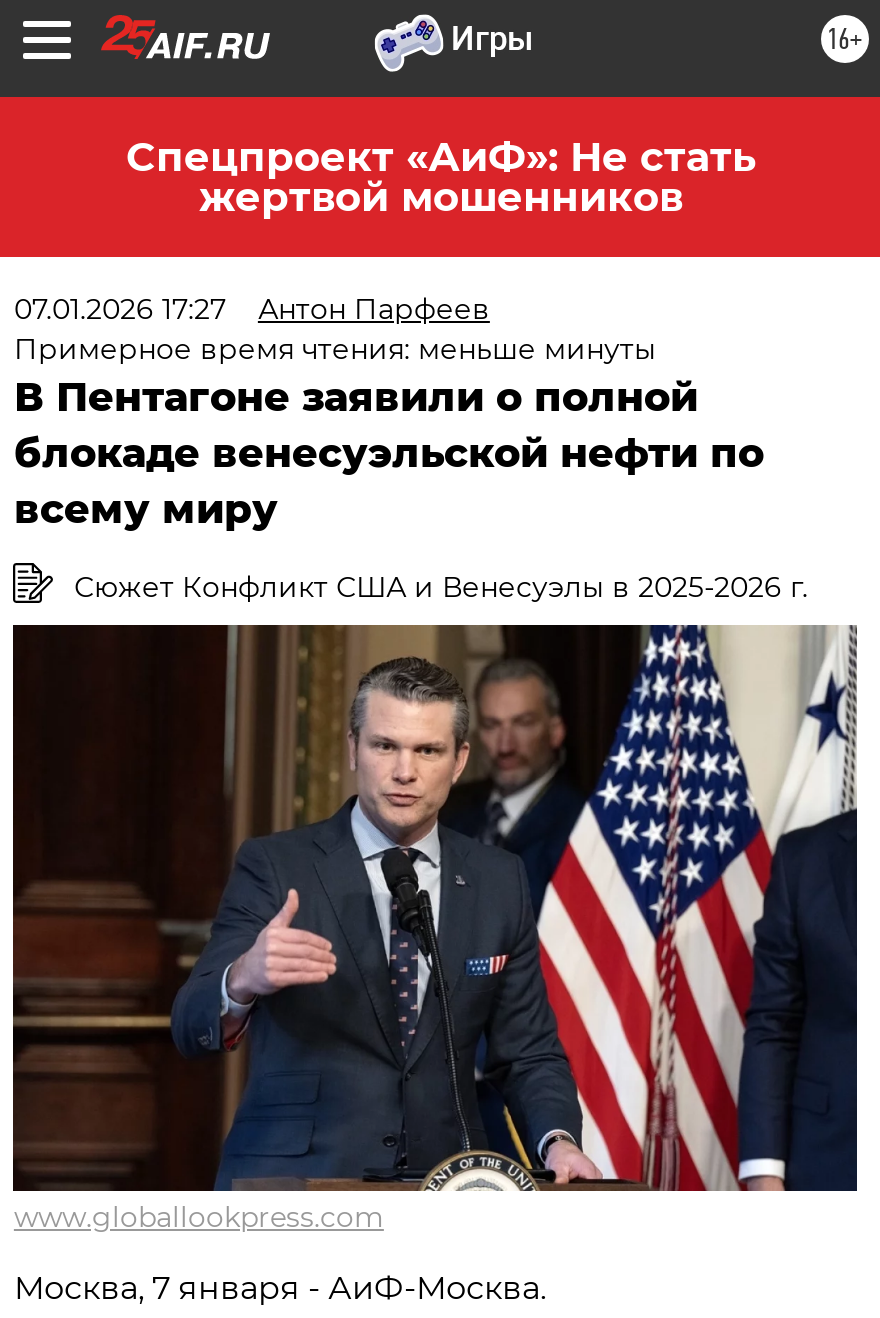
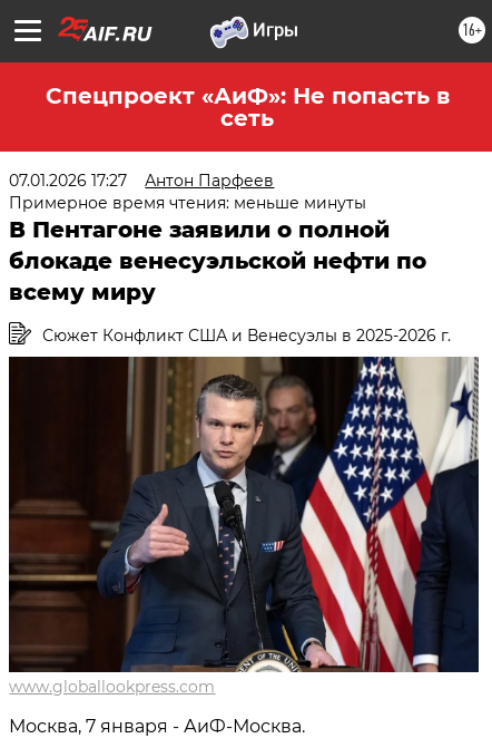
[126,133,756,221] Спецпроект «АиФ»: Не стать | жертвой мошенников -> [45,82,449,132] Спецпроект «АиФ»: Не попасть в | сеть

